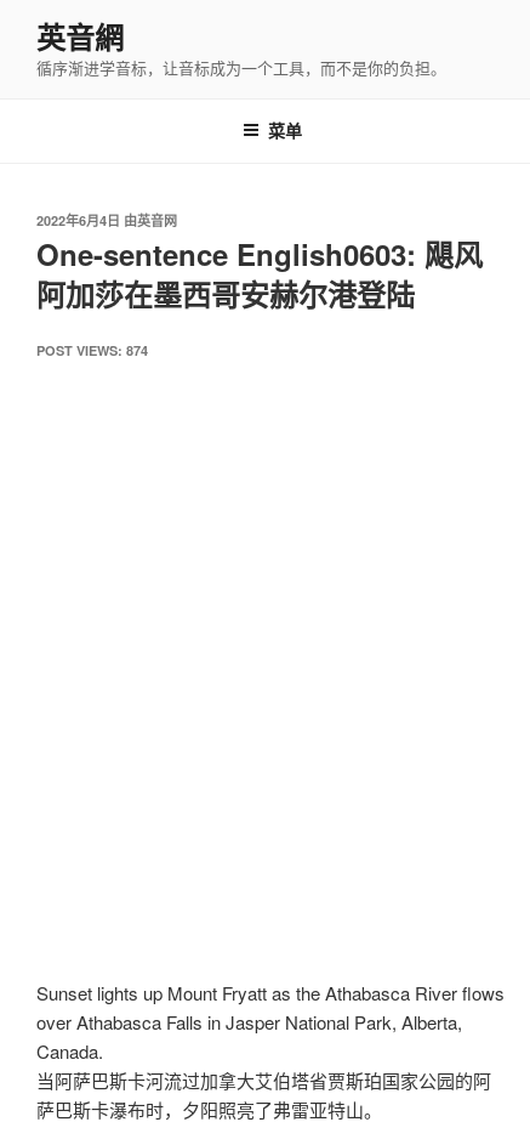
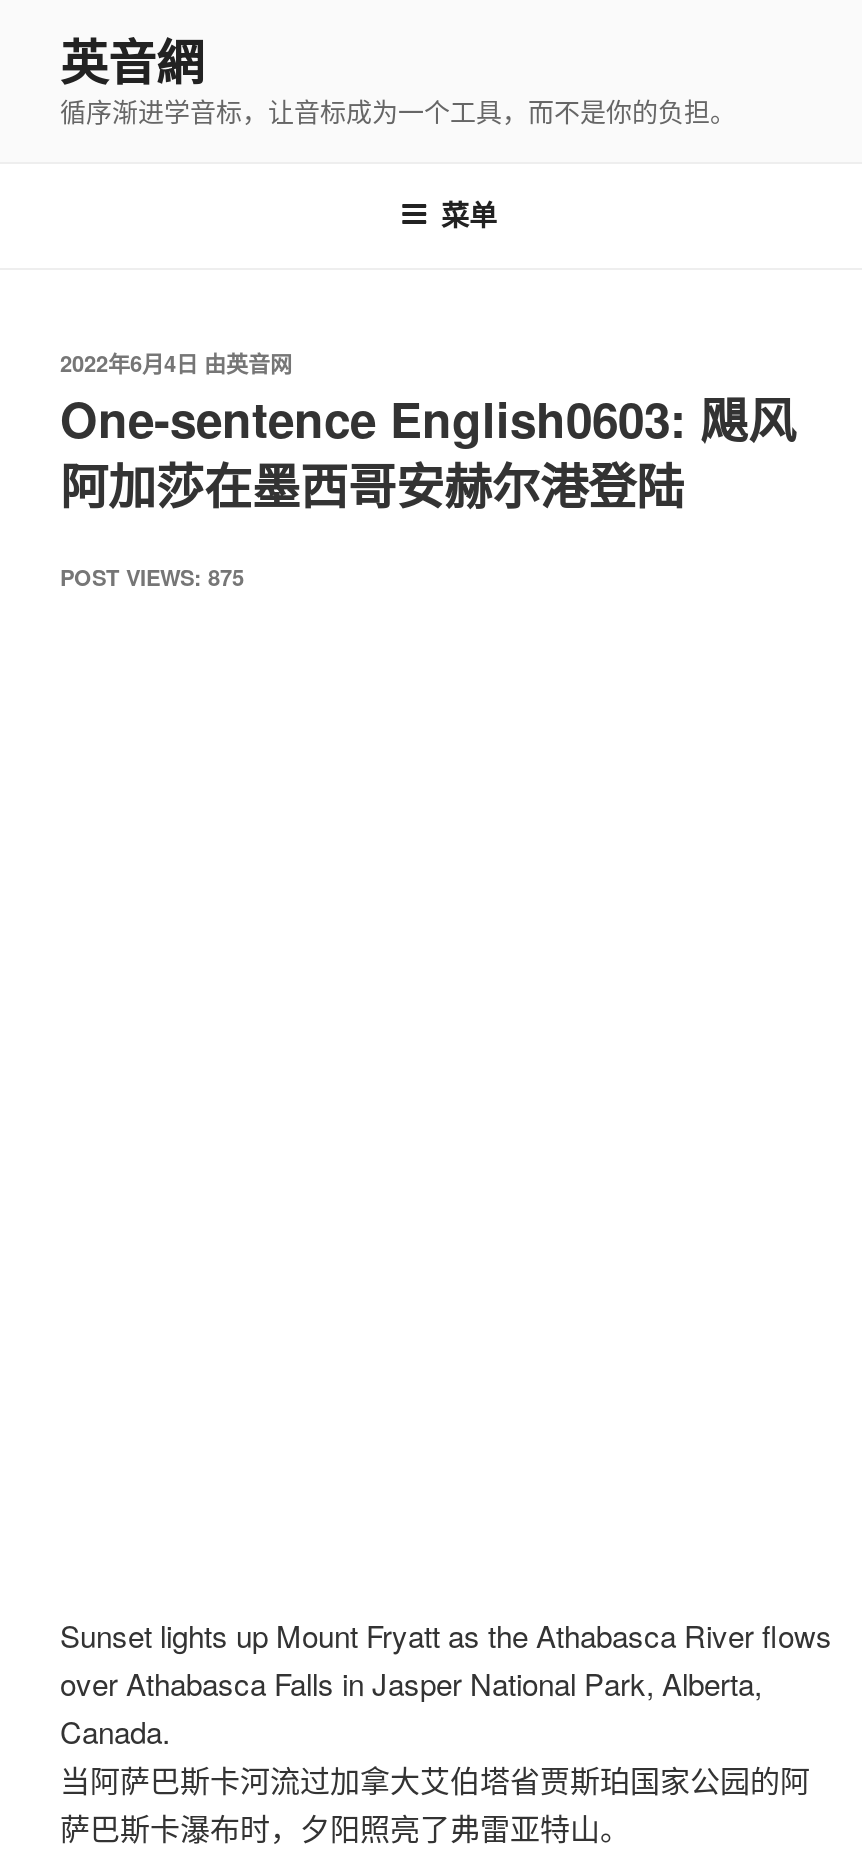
[36,341,148,360] POST VIEWS: 874 -> [60,562,244,592] POST VIEWS: 875

